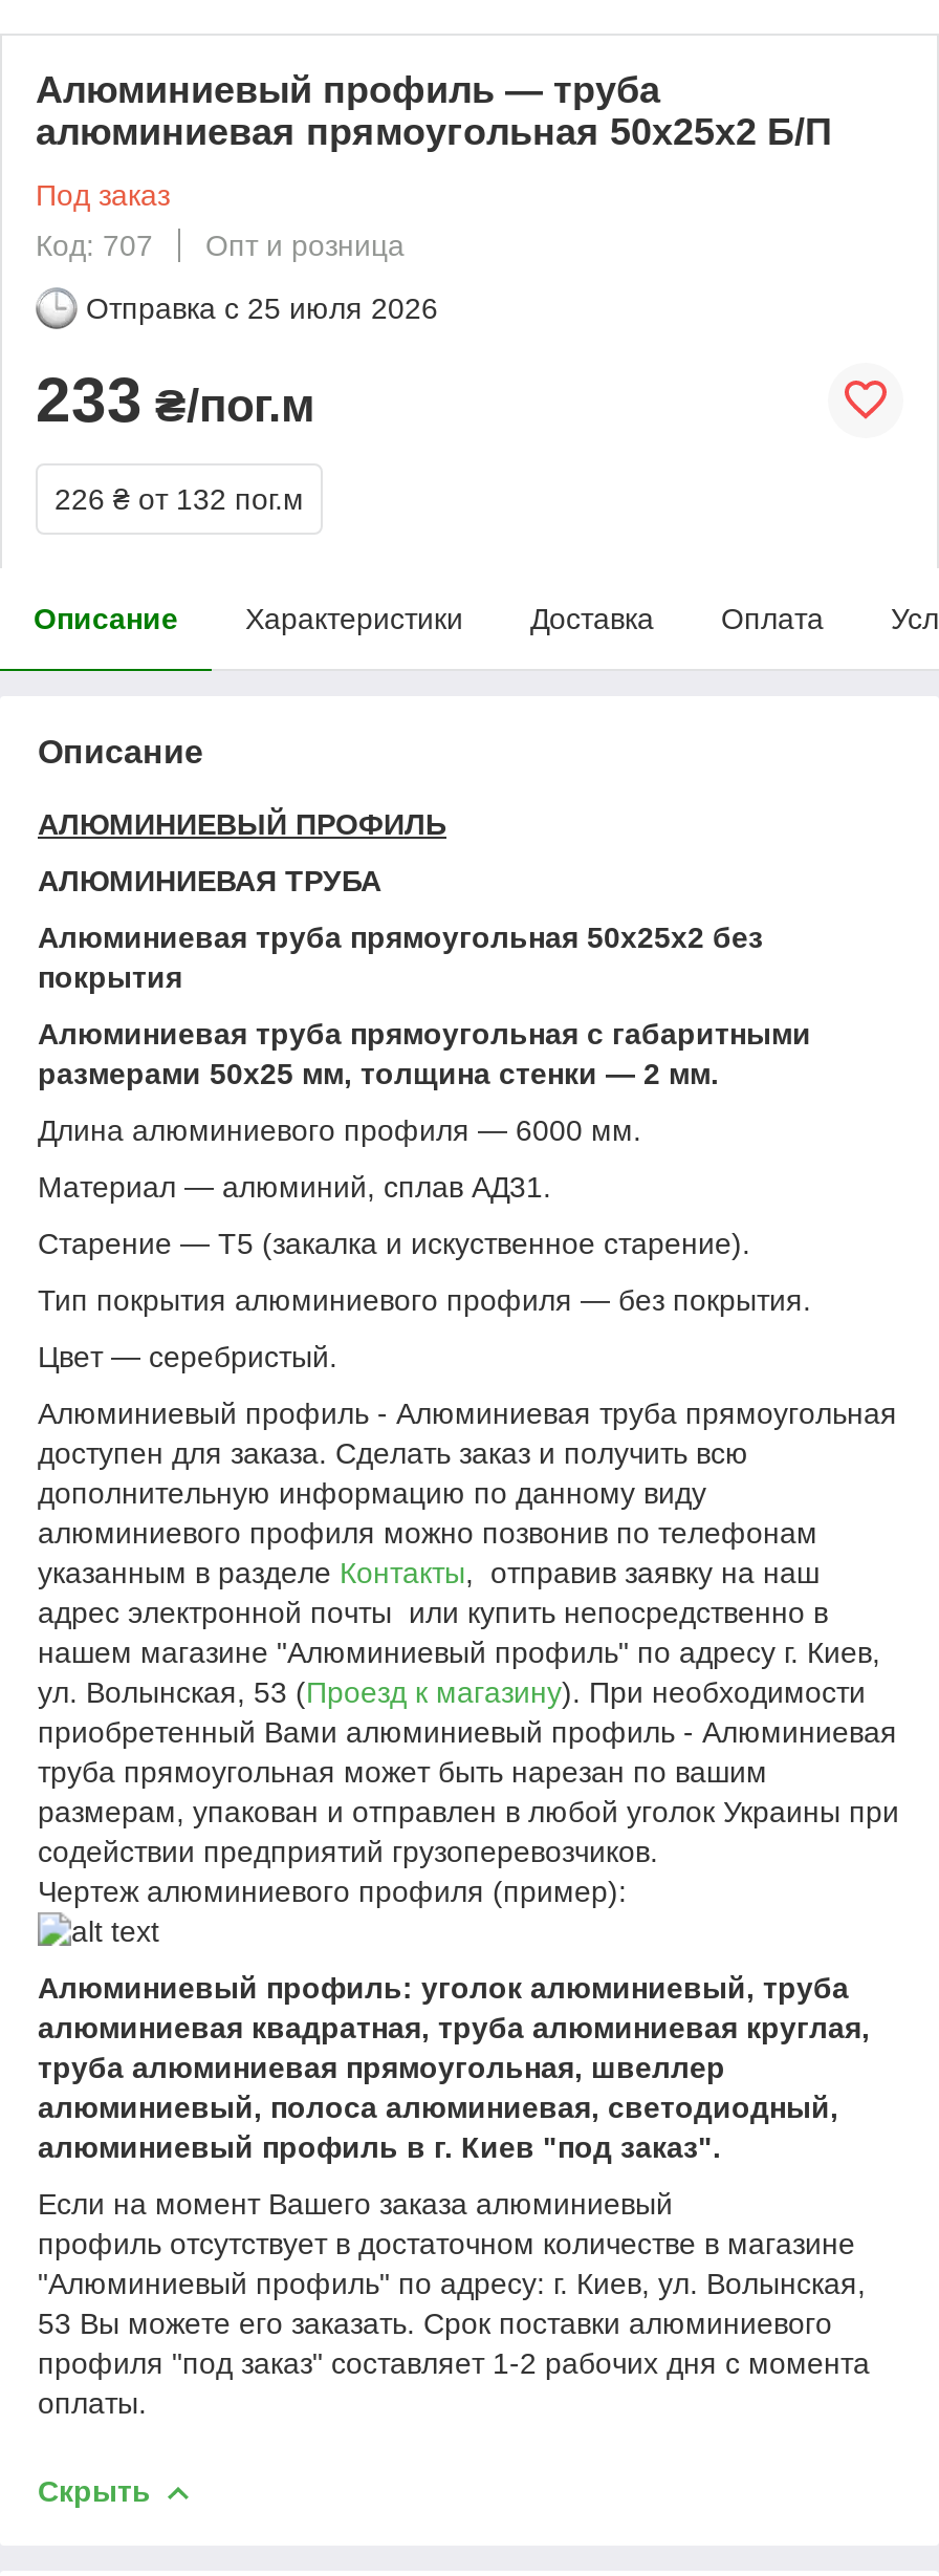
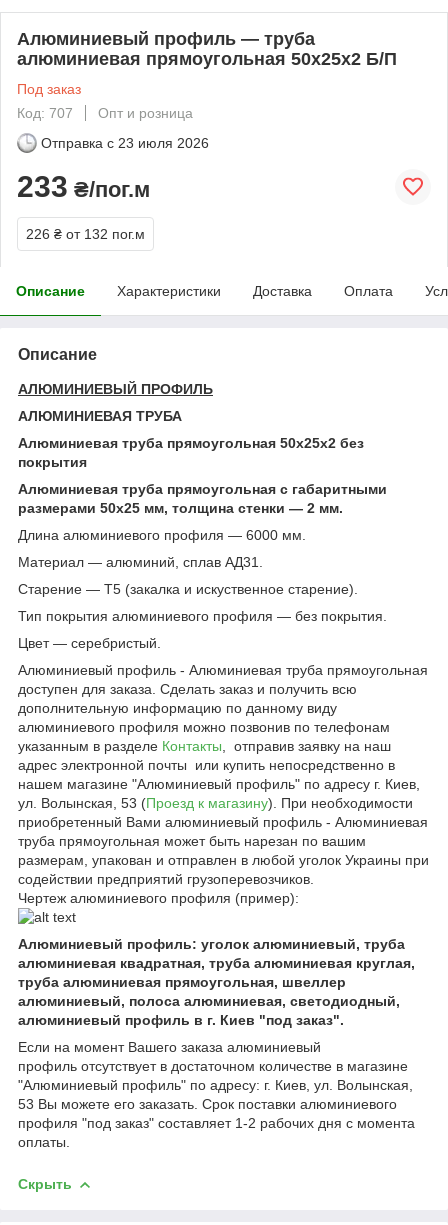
[86,291,438,325] Отправка с 25 июля 2026 -> [41,135,209,151] Отправка с 23 июля 2026

